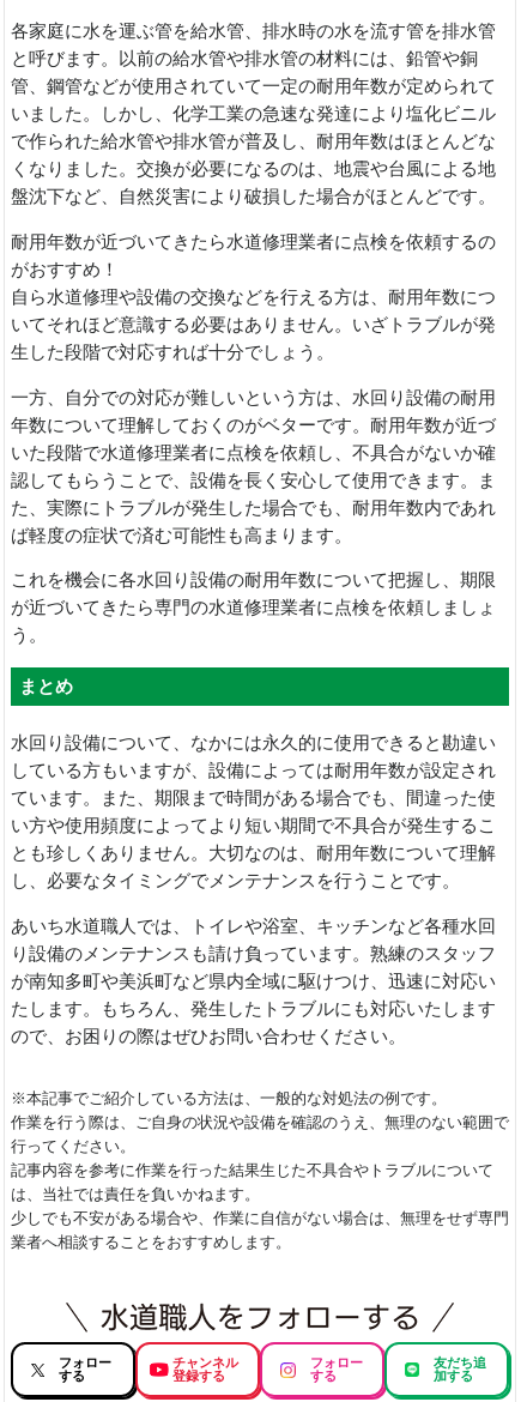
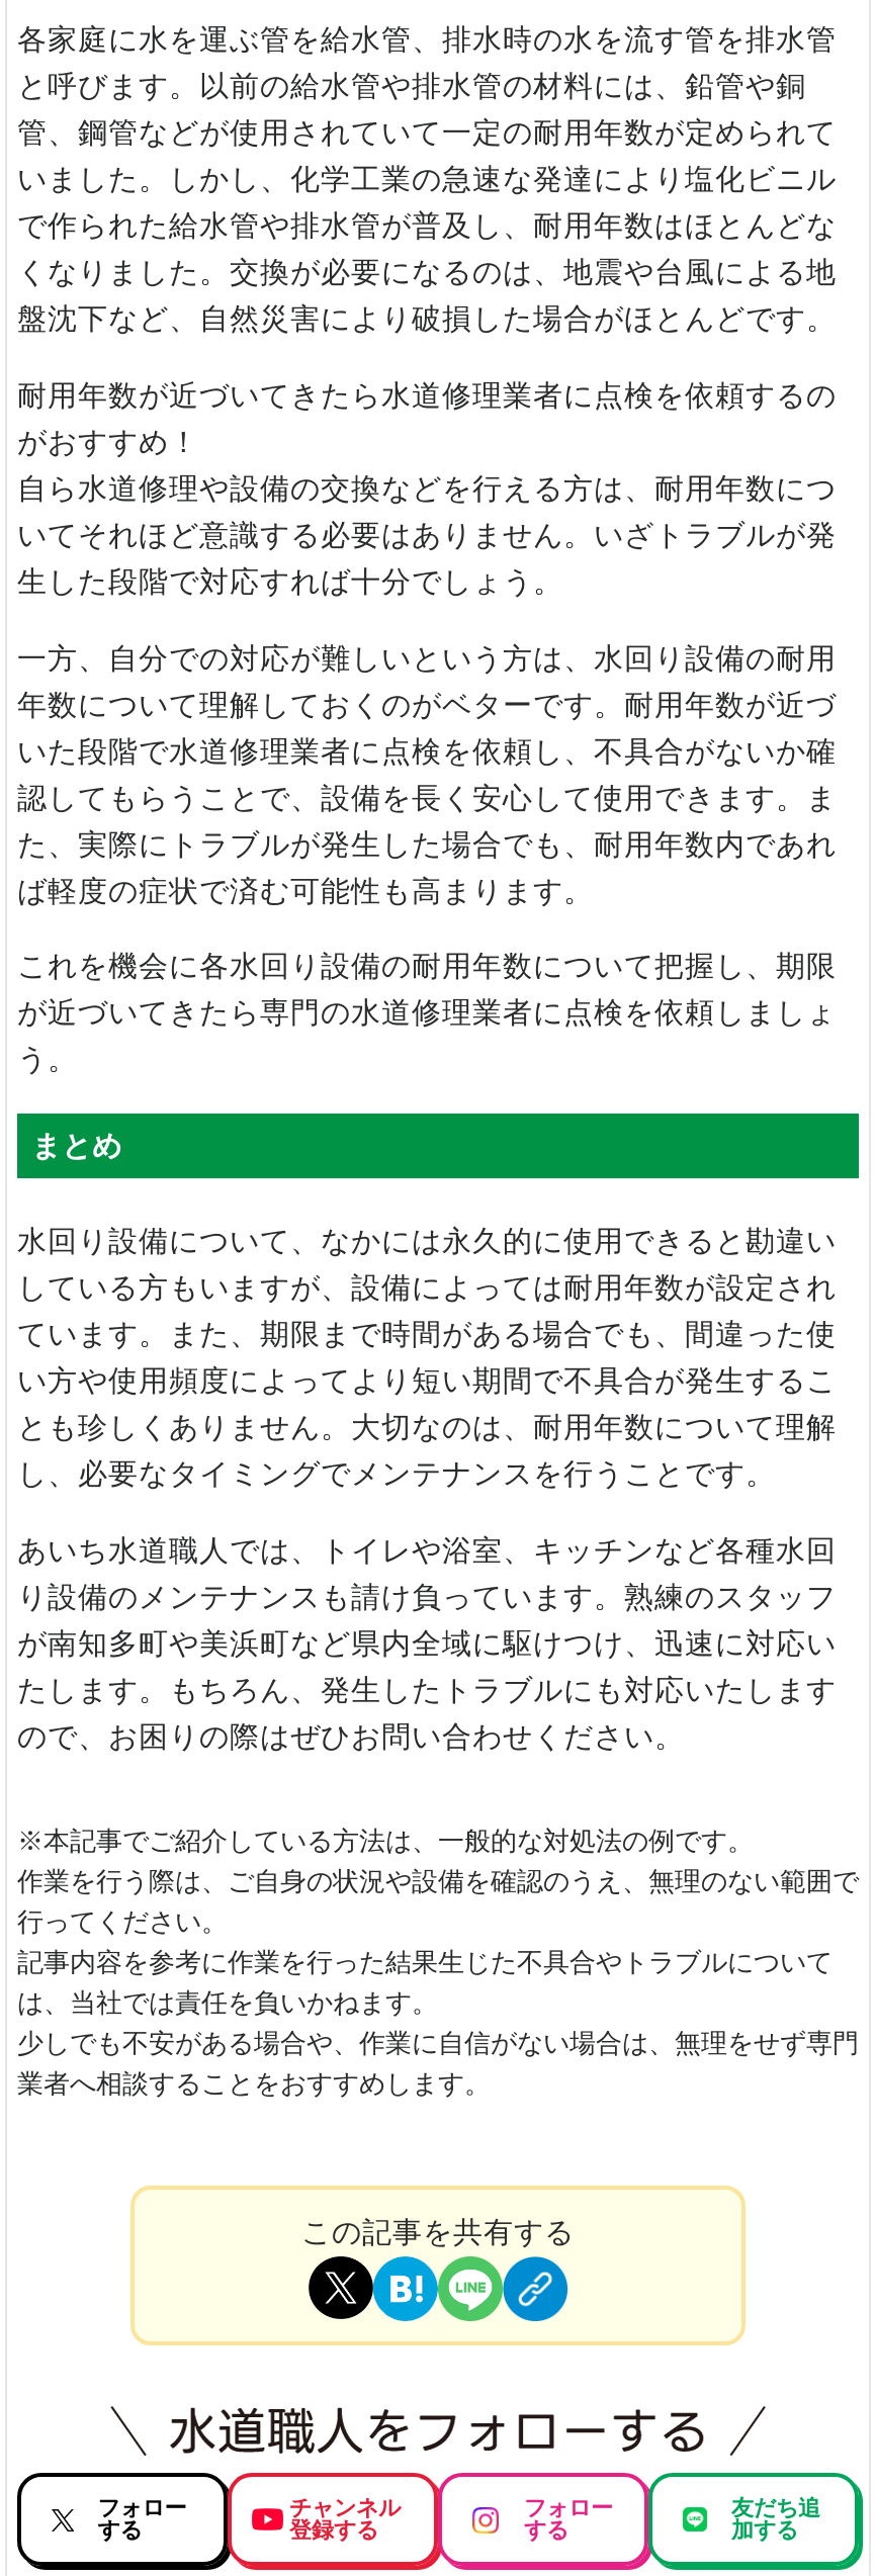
none -> [130,2186,746,2345] [image] | この記事を共有する

